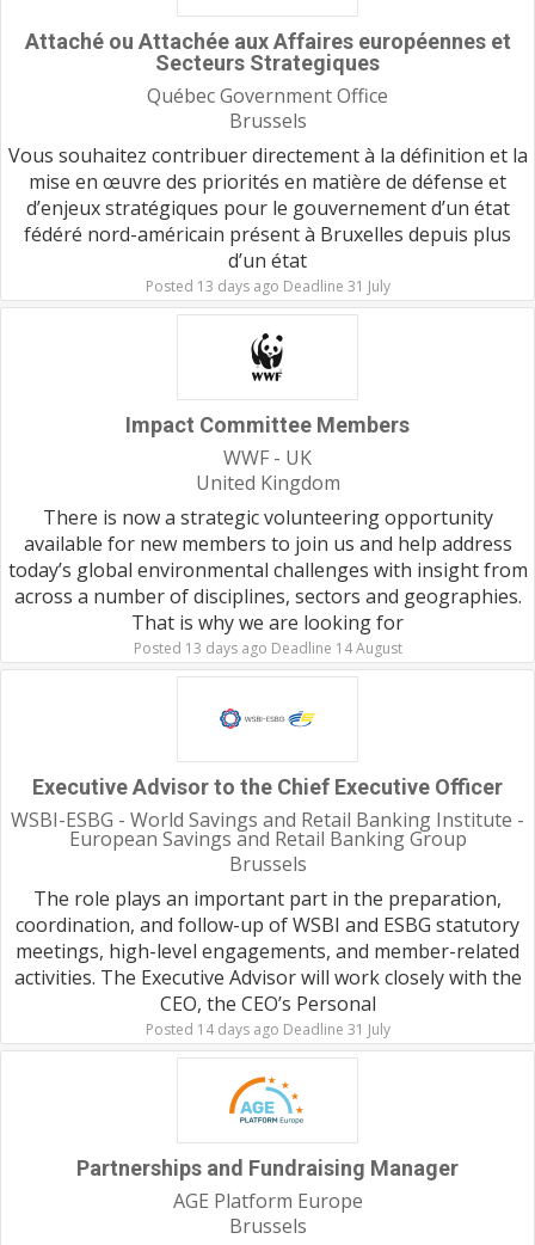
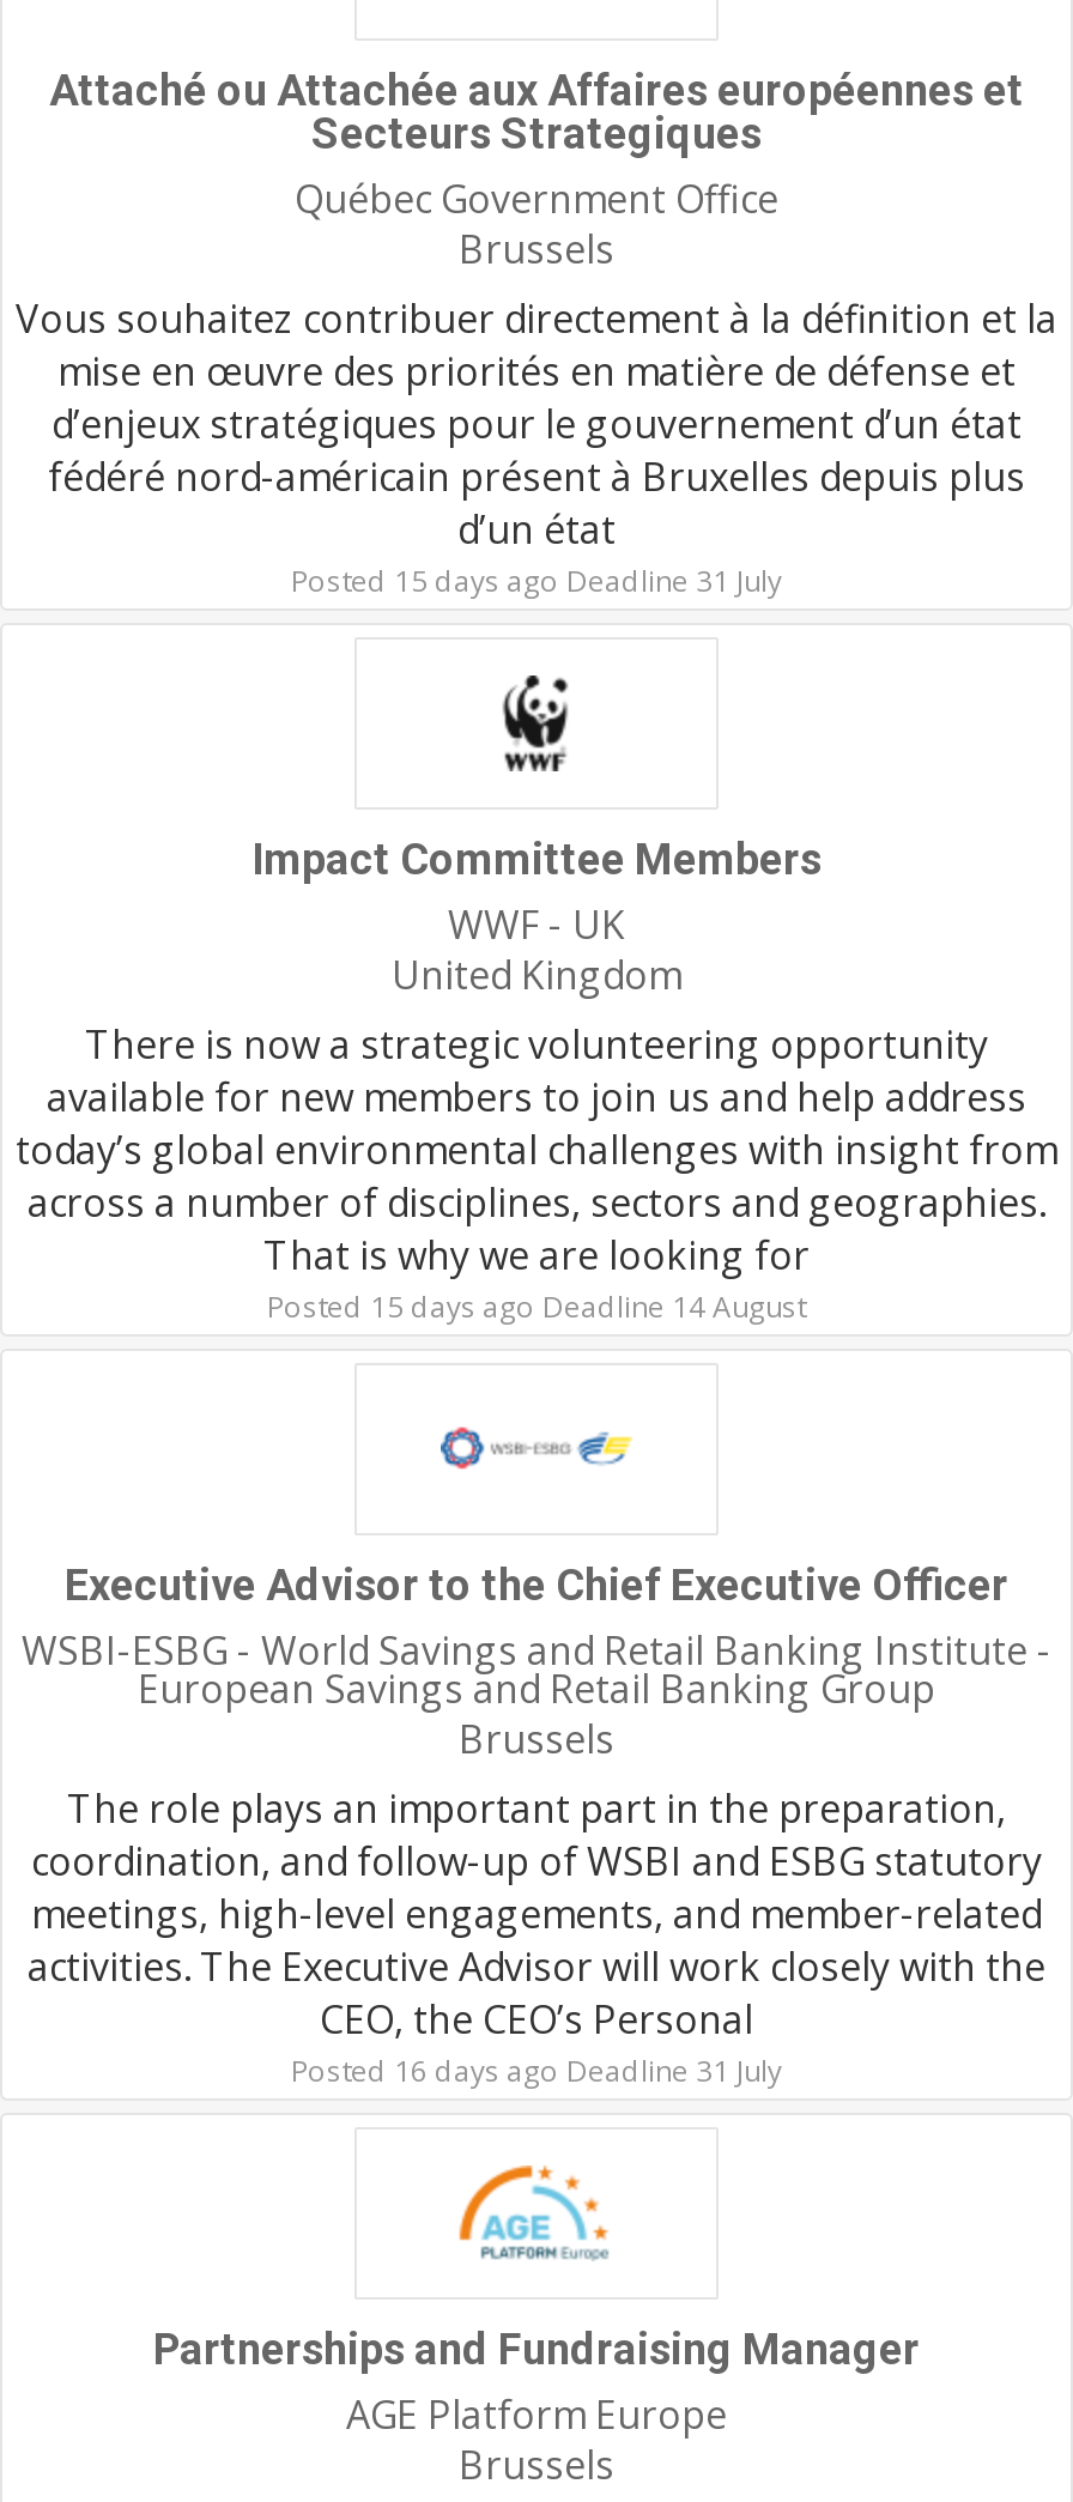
[145,276,390,296] Posted 13 days ago Deadline 31 July -> [291,561,782,601] Posted 15 days ago Deadline 31 July
[133,638,402,658] Posted 13 days ago Deadline 14 August -> [267,1286,806,1327] Posted 15 days ago Deadline 14 August
[145,1019,390,1039] Posted 14 days ago Deadline 31 July -> [291,2050,782,2091] Posted 16 days ago Deadline 31 July

